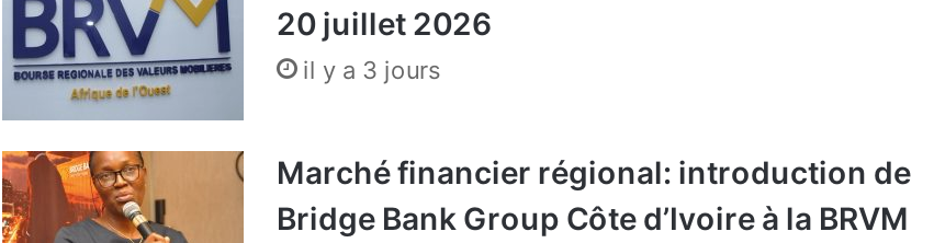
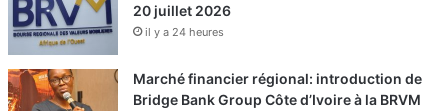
[303,56,441,86] il y a 3 jours -> [145,25,224,39] il y a 24 heures

